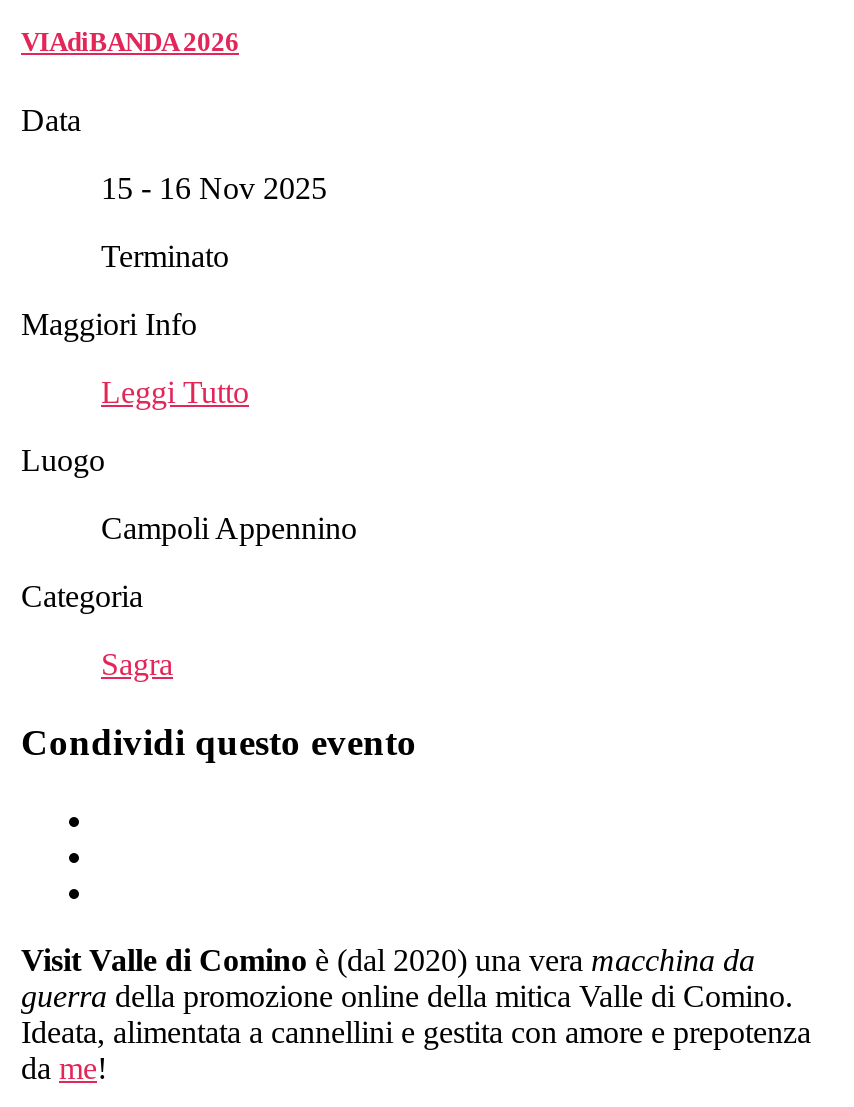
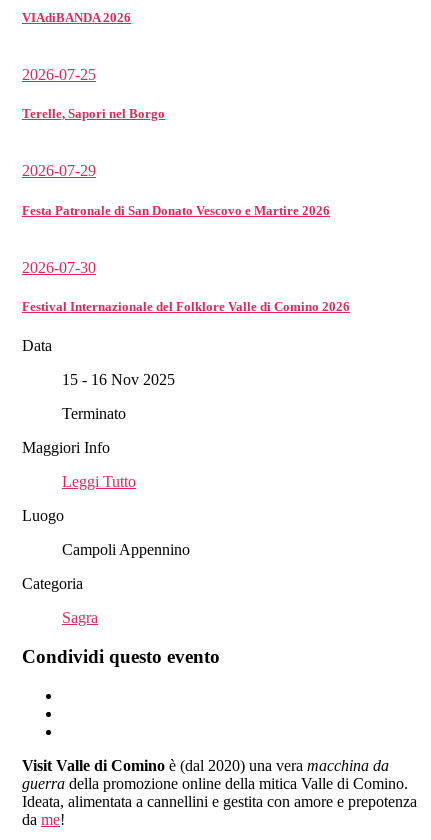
none -> [22,66,350,314] 2026-07-25 | Terelle, Sapori nel Borgo | 2026-07-29 | Festa Patronale di San Donato Vescovo e Martire 2026 | 2026-07-30 | Festival Internazionale del Folklore Valle di Comino 2026

